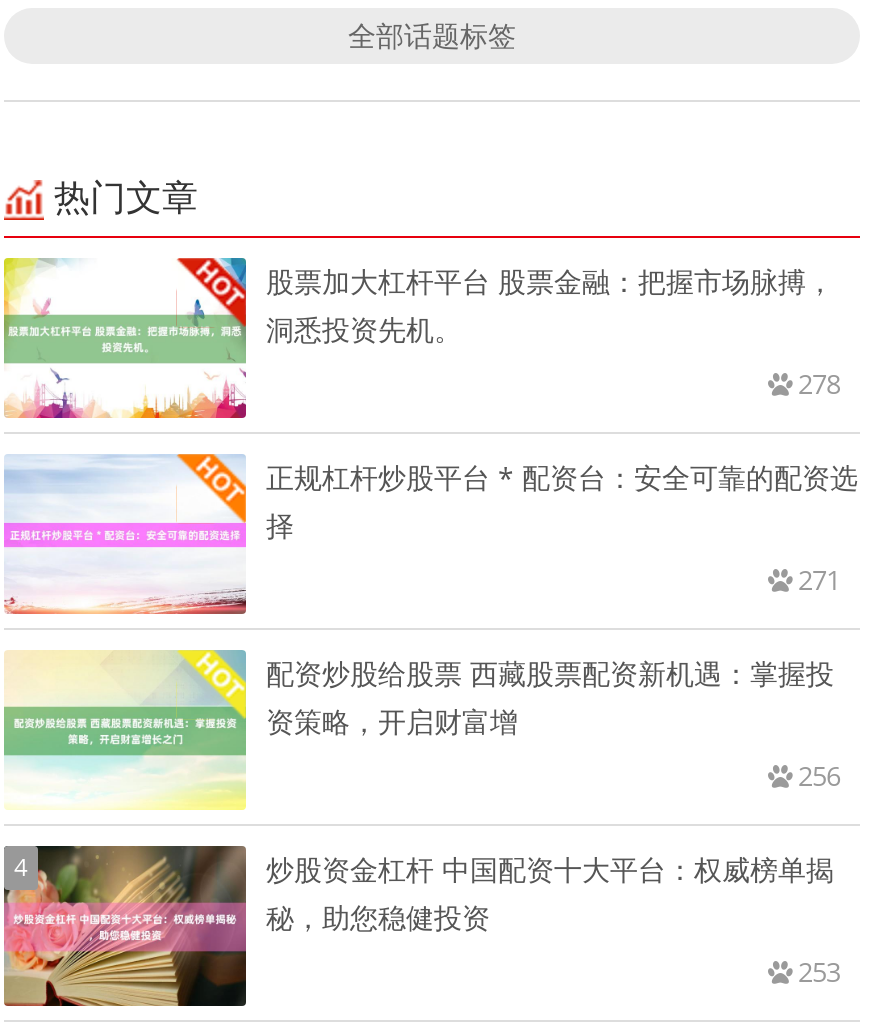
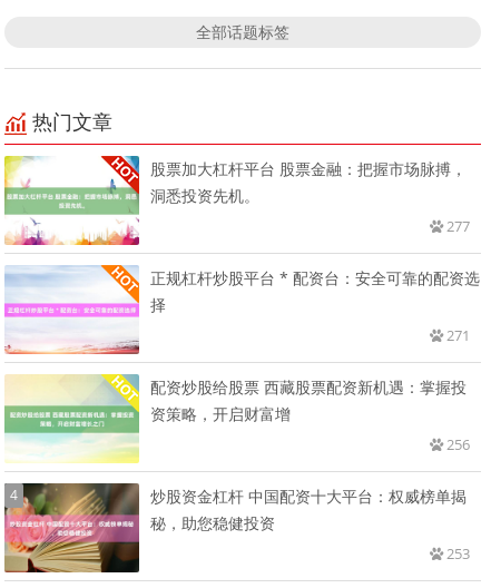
[798,366,840,402] 278 -> [446,216,470,236] 277

